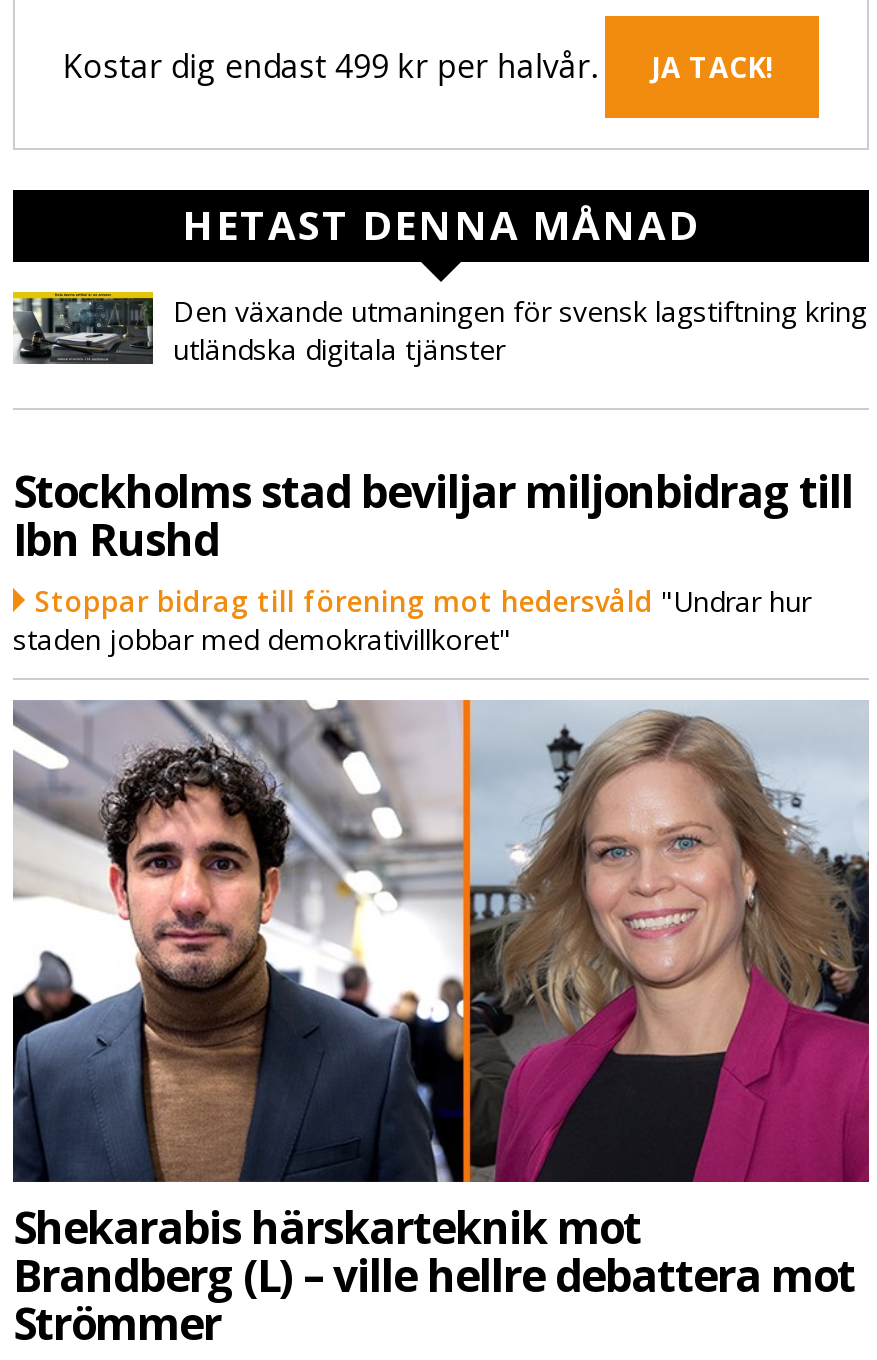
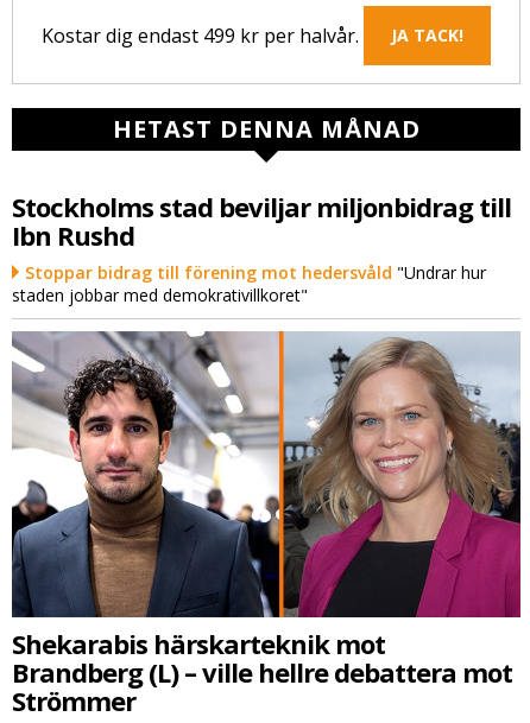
[11,290,867,368] [image] | Den växande utmaningen för svensk lagstiftning kring | utländska digitala tjänster -> none

